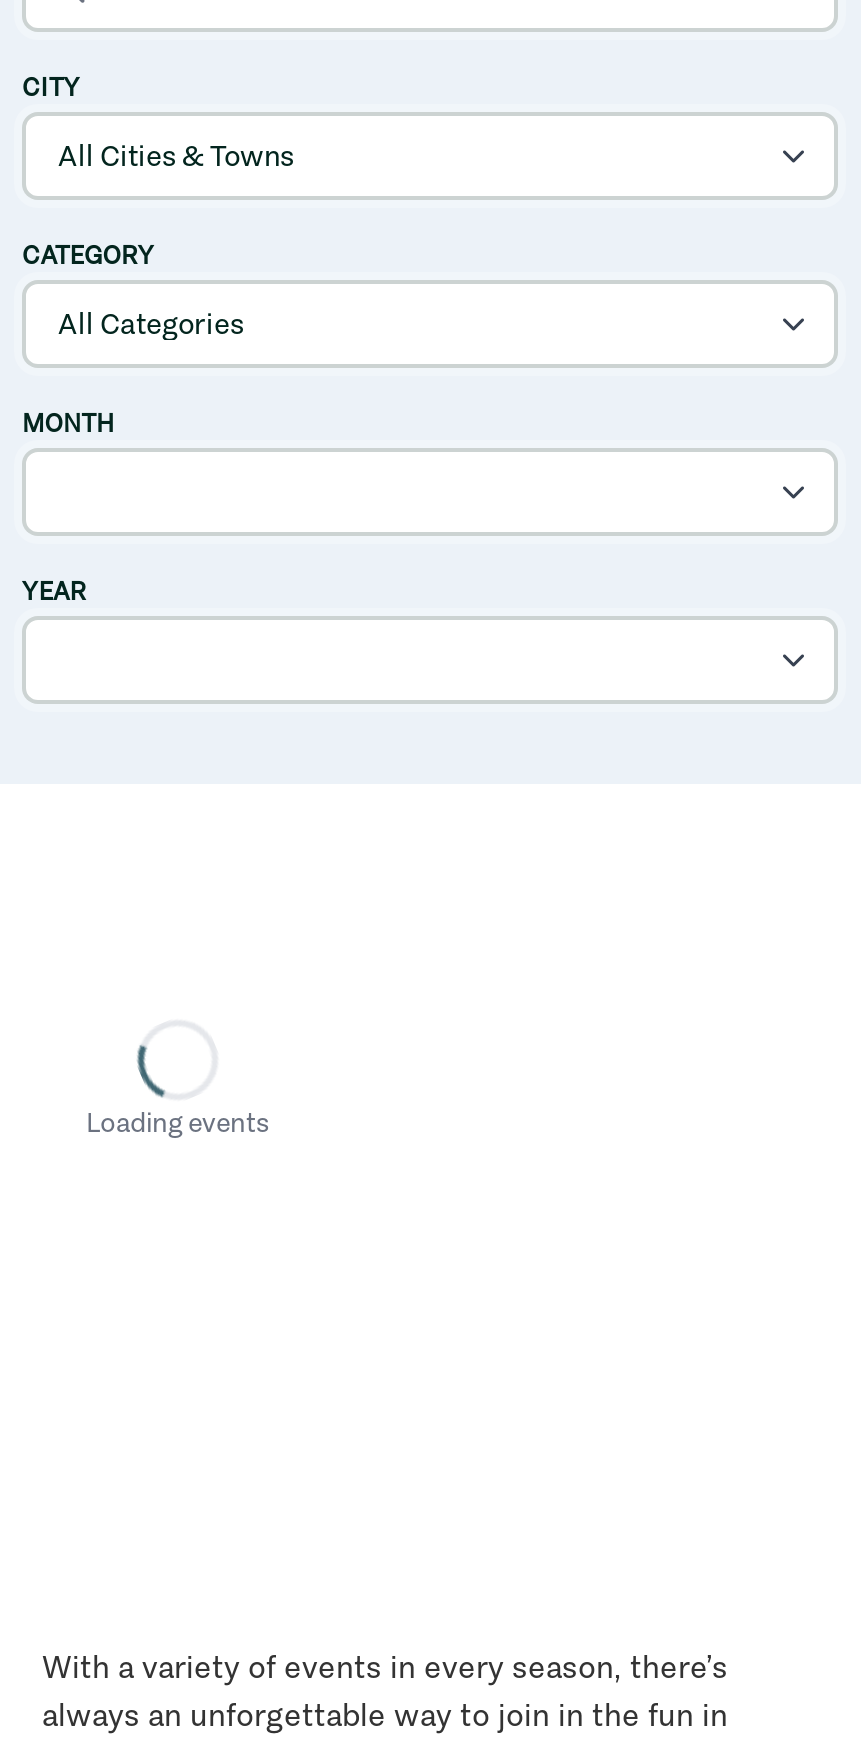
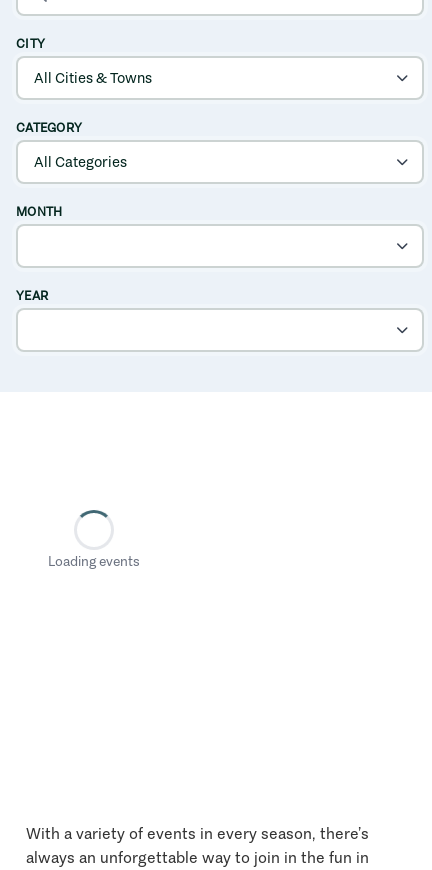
[136,1020,204,1098] [image] -> [74,509,108,548] [image]

